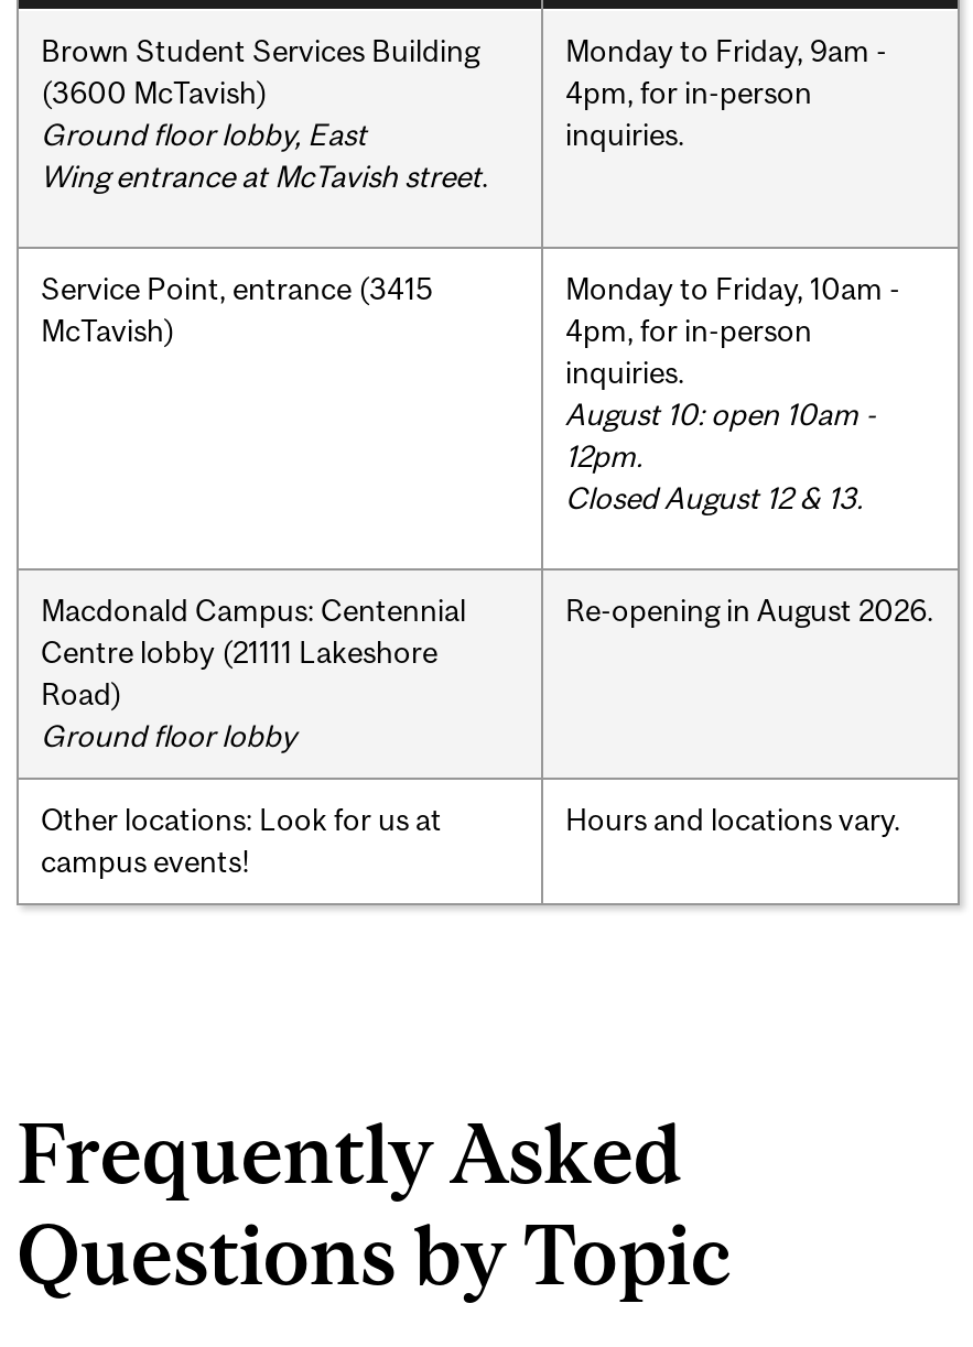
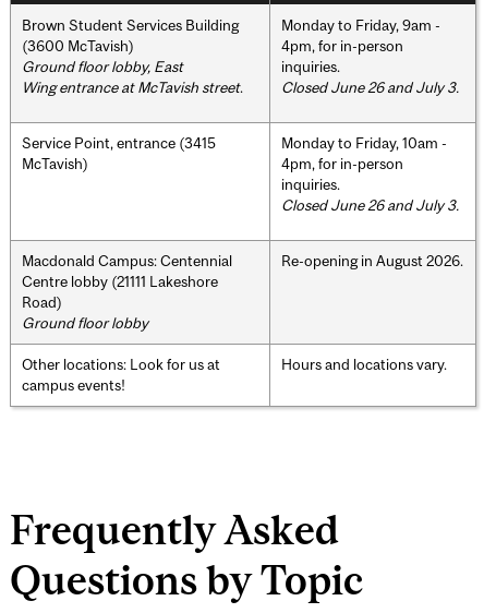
none -> [281,78,459,96] Closed June 26 and July 3.
[565,396,876,515] August 10: open 10am - | 12pm. | Closed August 12 & 13. -> [281,196,459,213] Closed June 26 and July 3.

